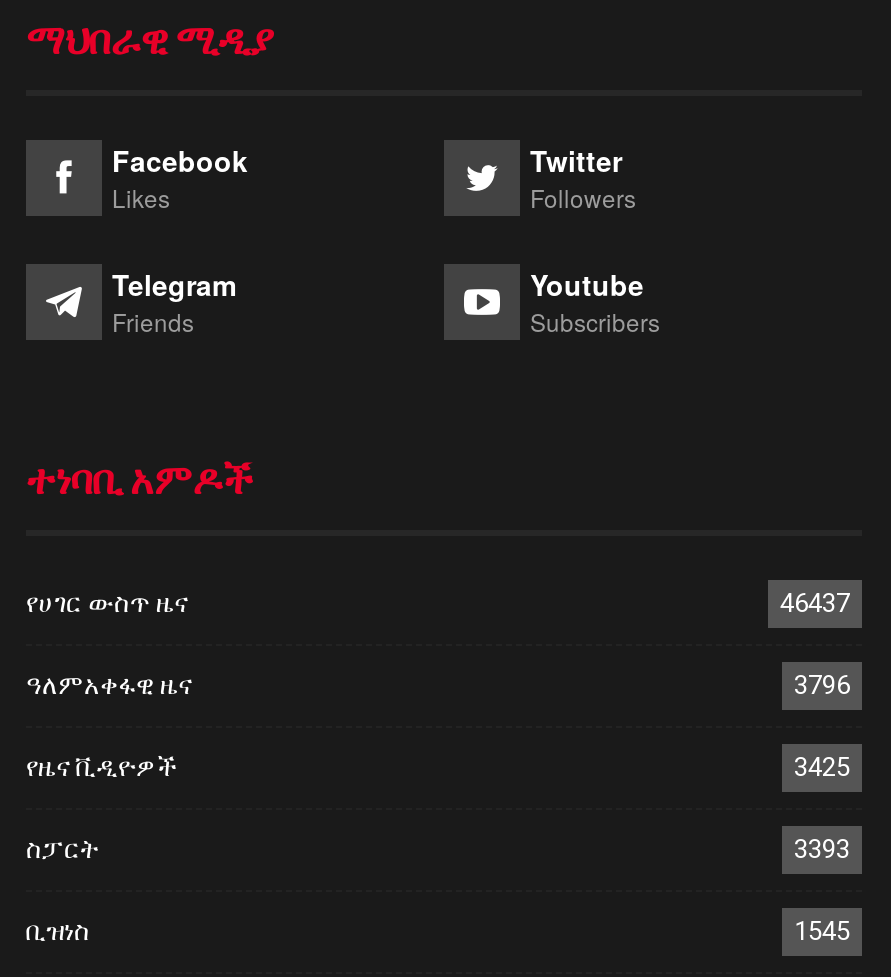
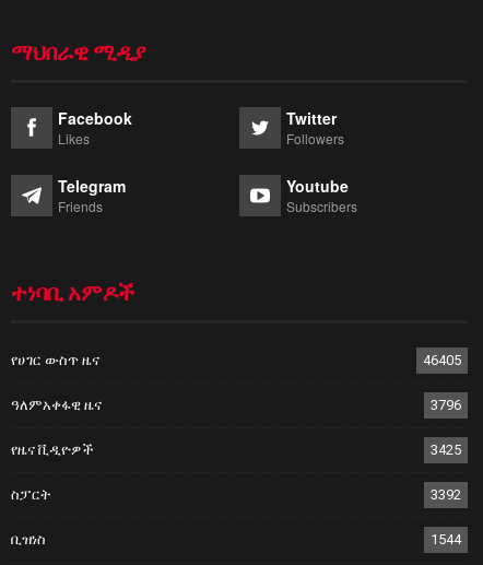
[780,588,850,618] 46437 -> [423,352,461,368] 46405
[794,834,850,864] 3393 -> [431,486,461,502] 3392
[794,916,850,946] 1545 -> [431,531,461,547] 1544

